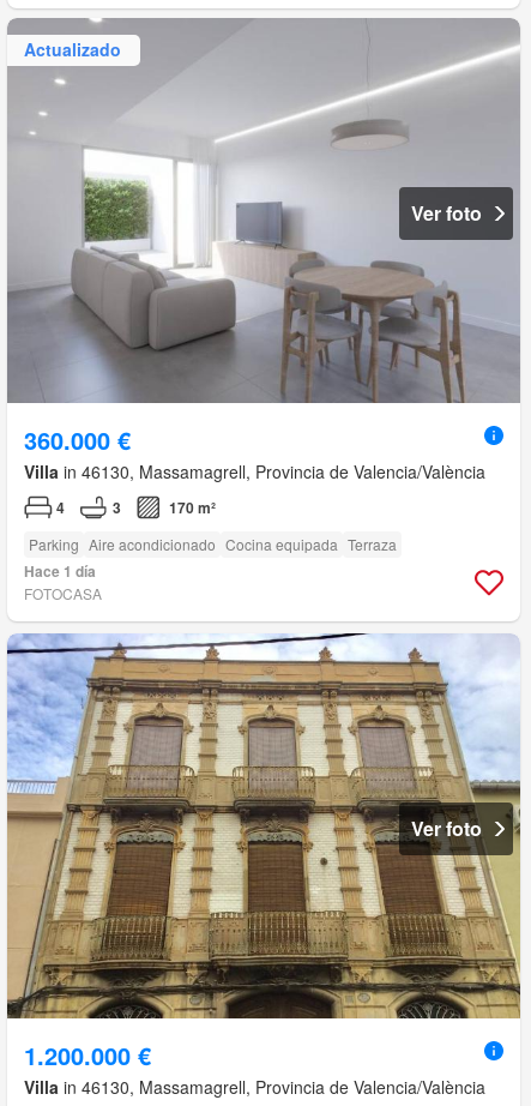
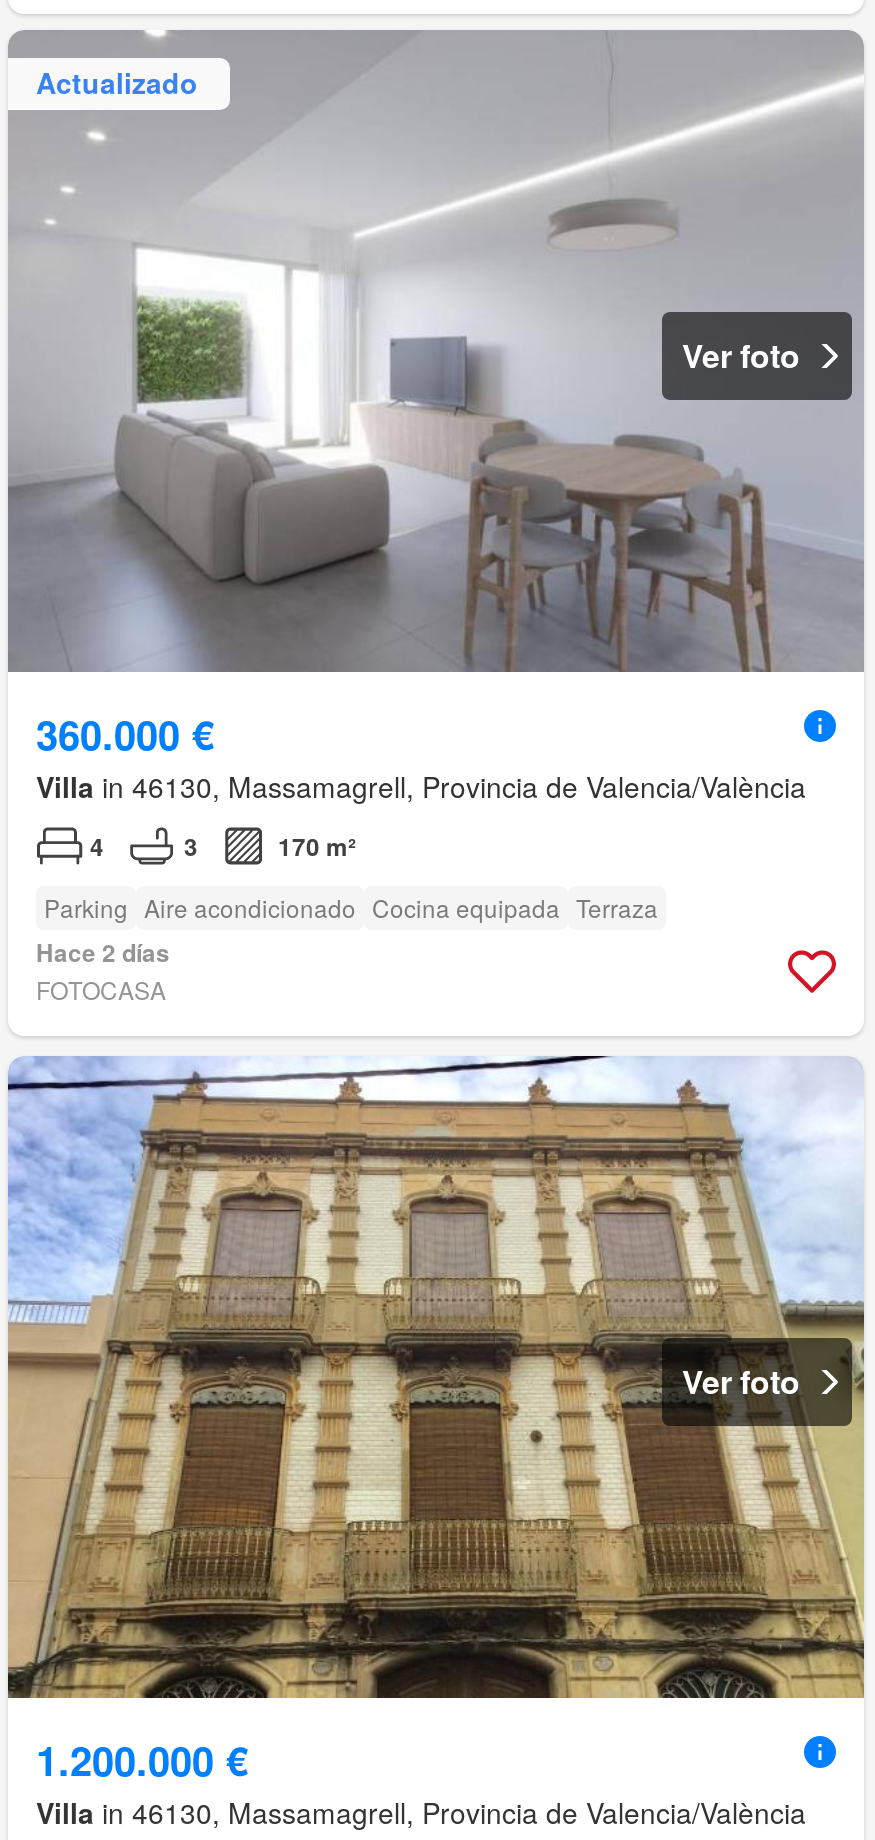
[24,560,96,581] Hace 1 día -> [36,933,170,969] Hace 2 días

